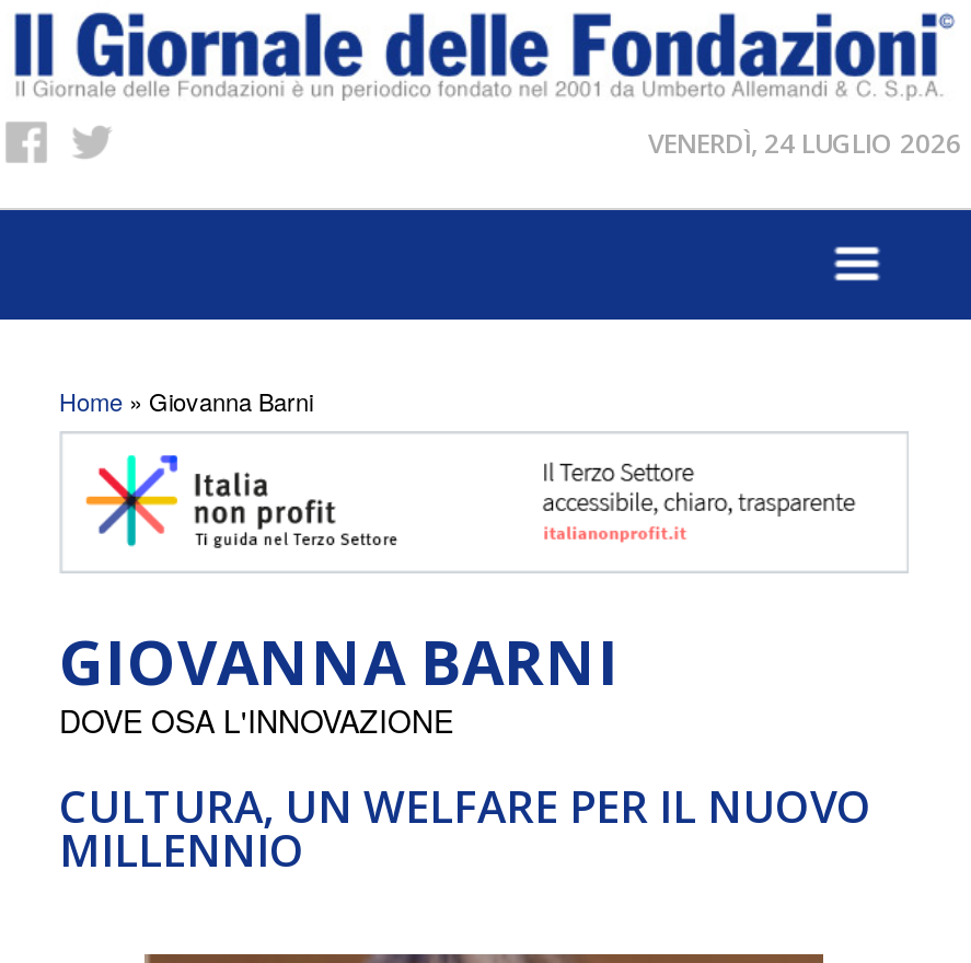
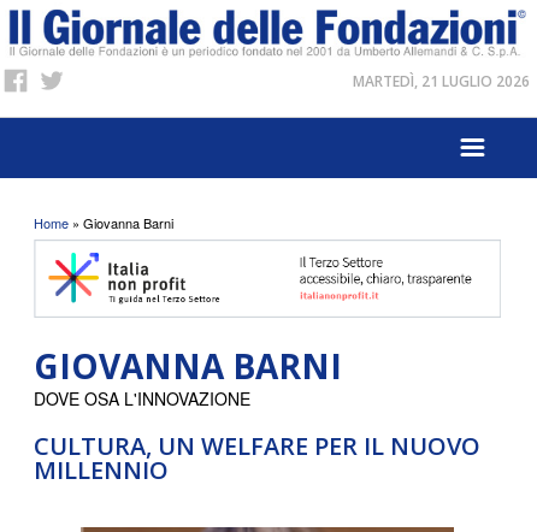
[648,125,961,162] VENERDÌ, 24 LUGLIO 2026 -> [353,71,530,91] MARTEDÌ, 21 LUGLIO 2026

